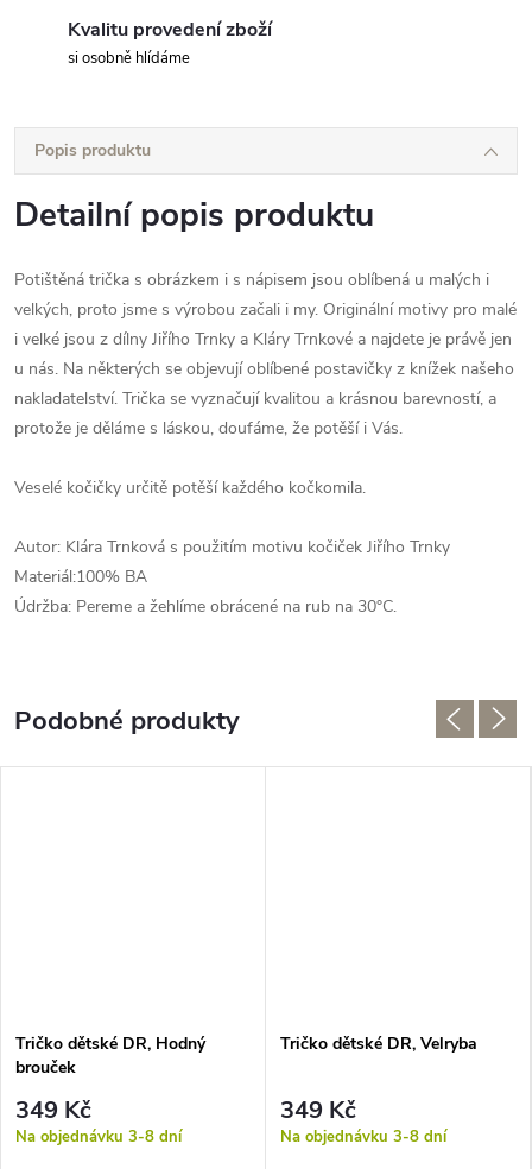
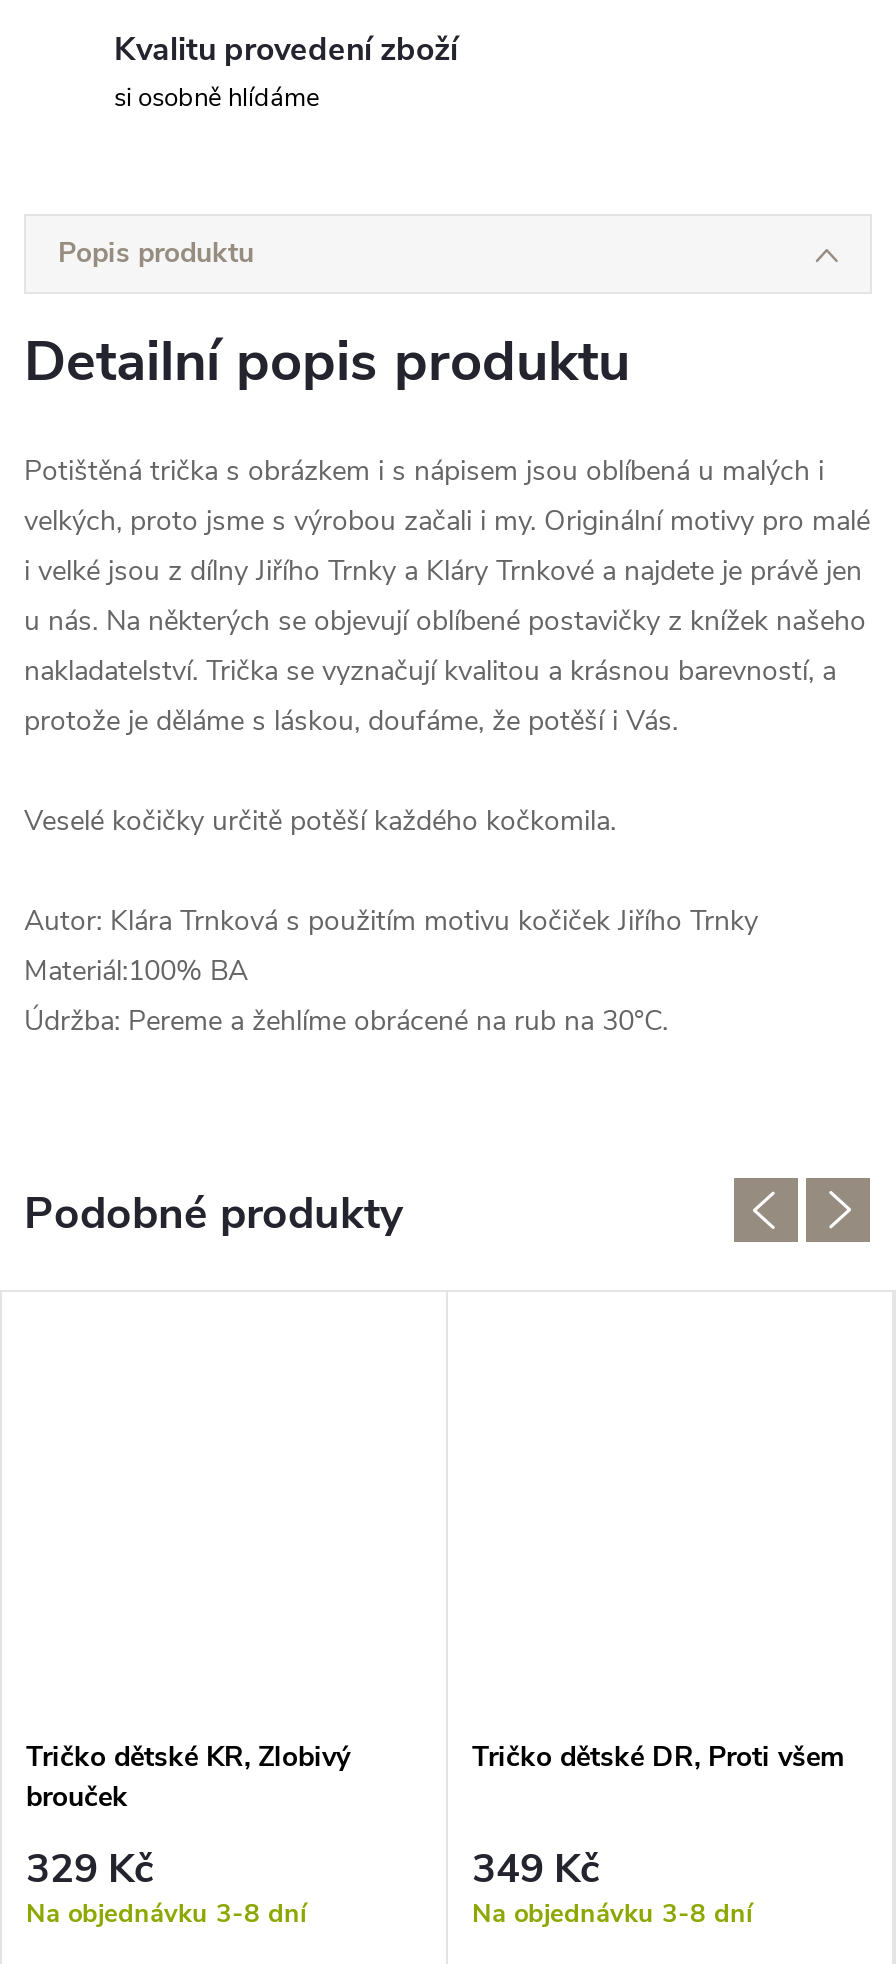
[15,1032,205,1055] Tričko dětské DR, Hodný -> [26,1738,350,1776] Tričko dětské KR, Zlobivý
[280,1032,477,1055] Tričko dětské DR, Velryba -> [472,1738,844,1776] Tričko dětské DR, Proti všem
[15,1094,91,1126] 349 Kč -> [26,1842,154,1896] 329 Kč

